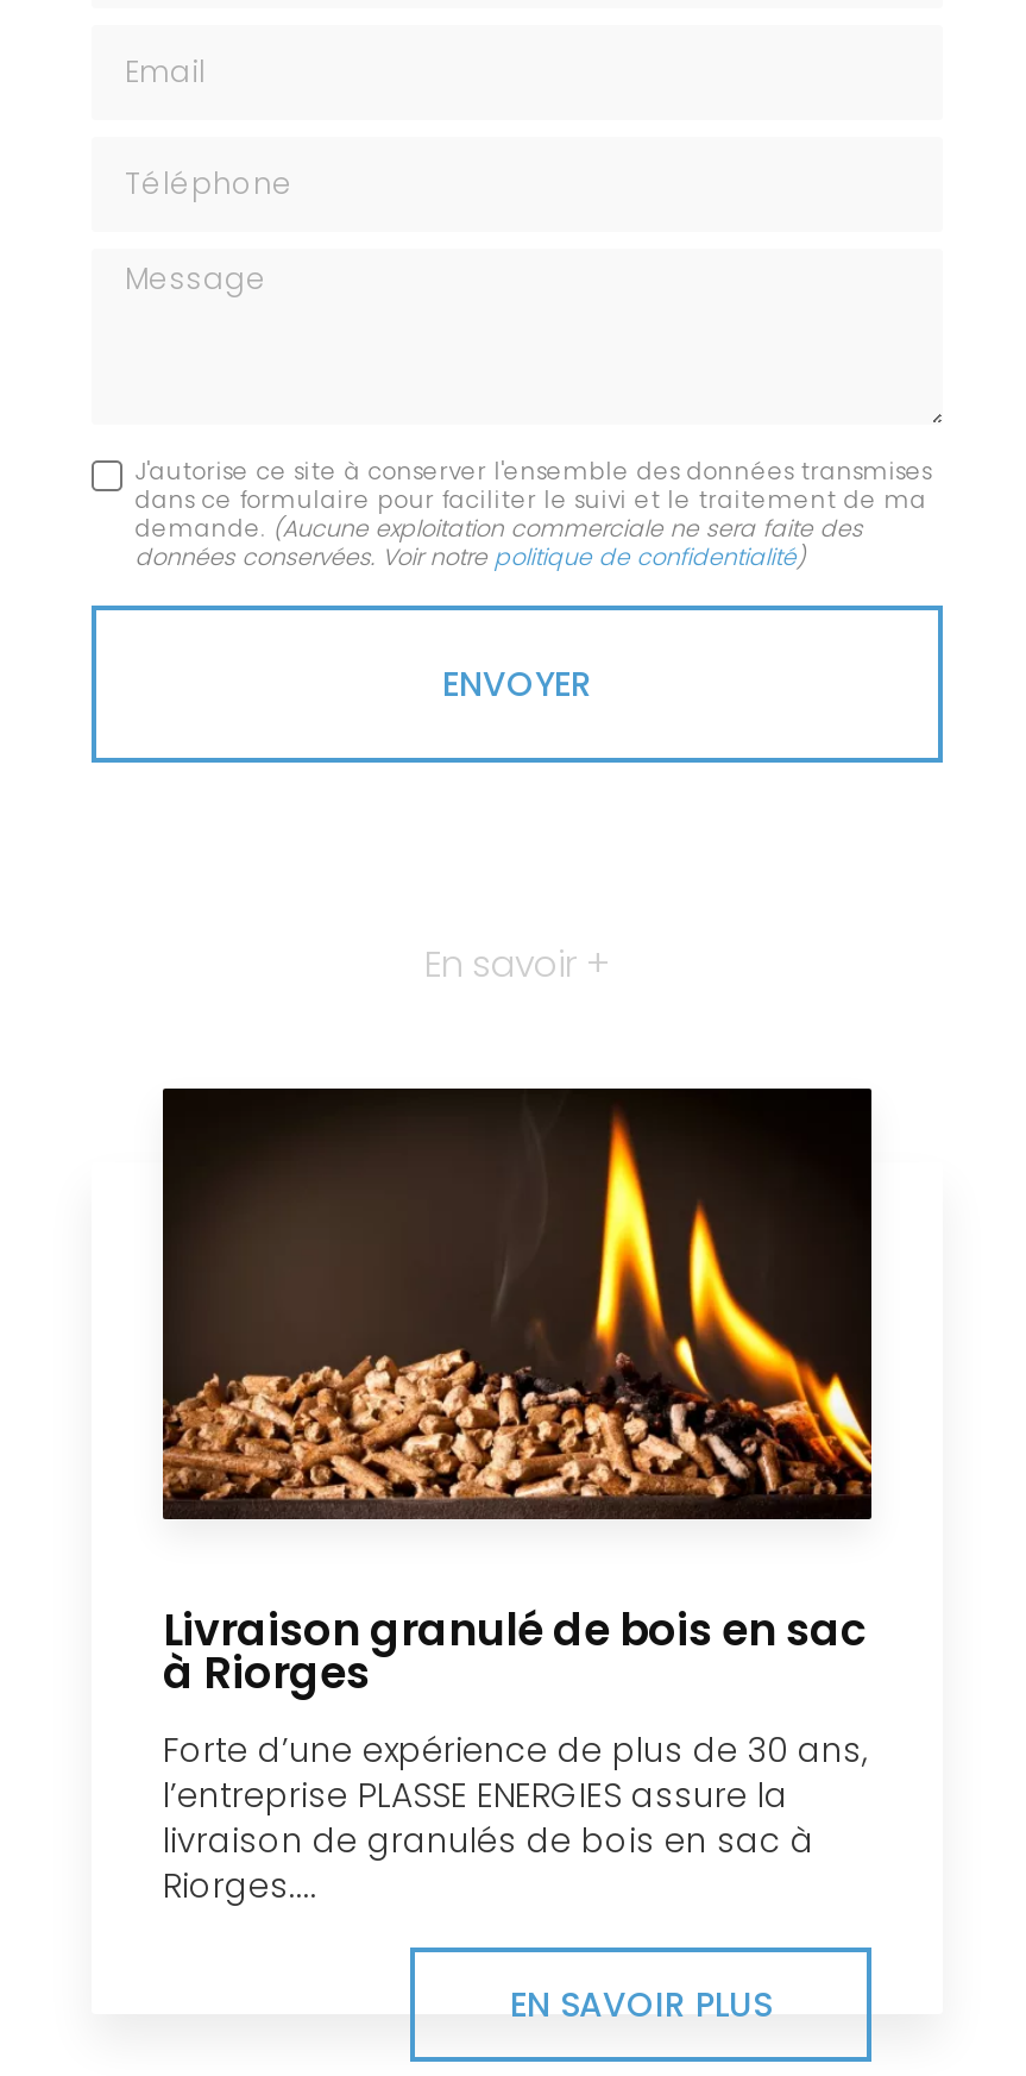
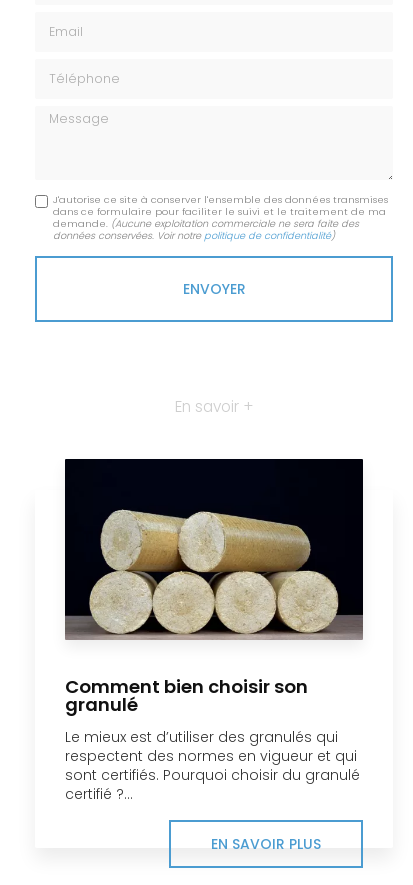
[160,1098,874,1910] [image] | Livraison granulé de bois en sac | à Riorges | Forte d’une expérience de plus de 30 ans, | l’entreprise PLASSE ENERGIES assure la | livraison de granulés de bois en sac à | Riorges.... -> [64,465,364,804] [image] | Comment bien choisir son | granulé | Le mieux est d’utiliser des granulés qui | respectent des normes en vigueur et qui | sont certifiés. Pourquoi choisir du granulé | certifié ?...

